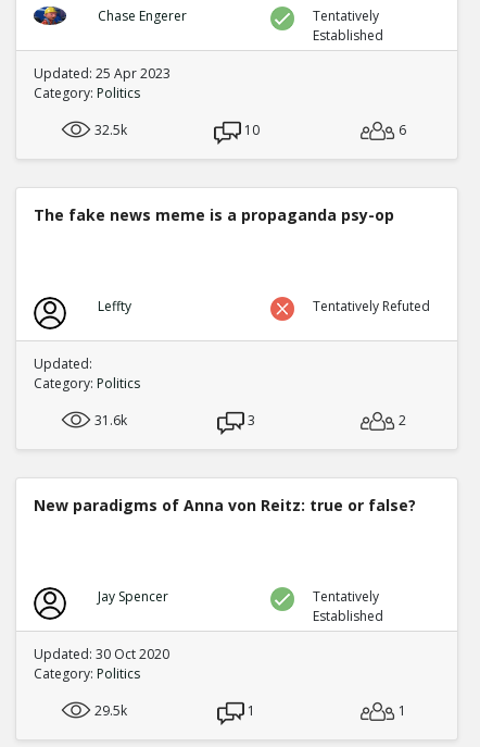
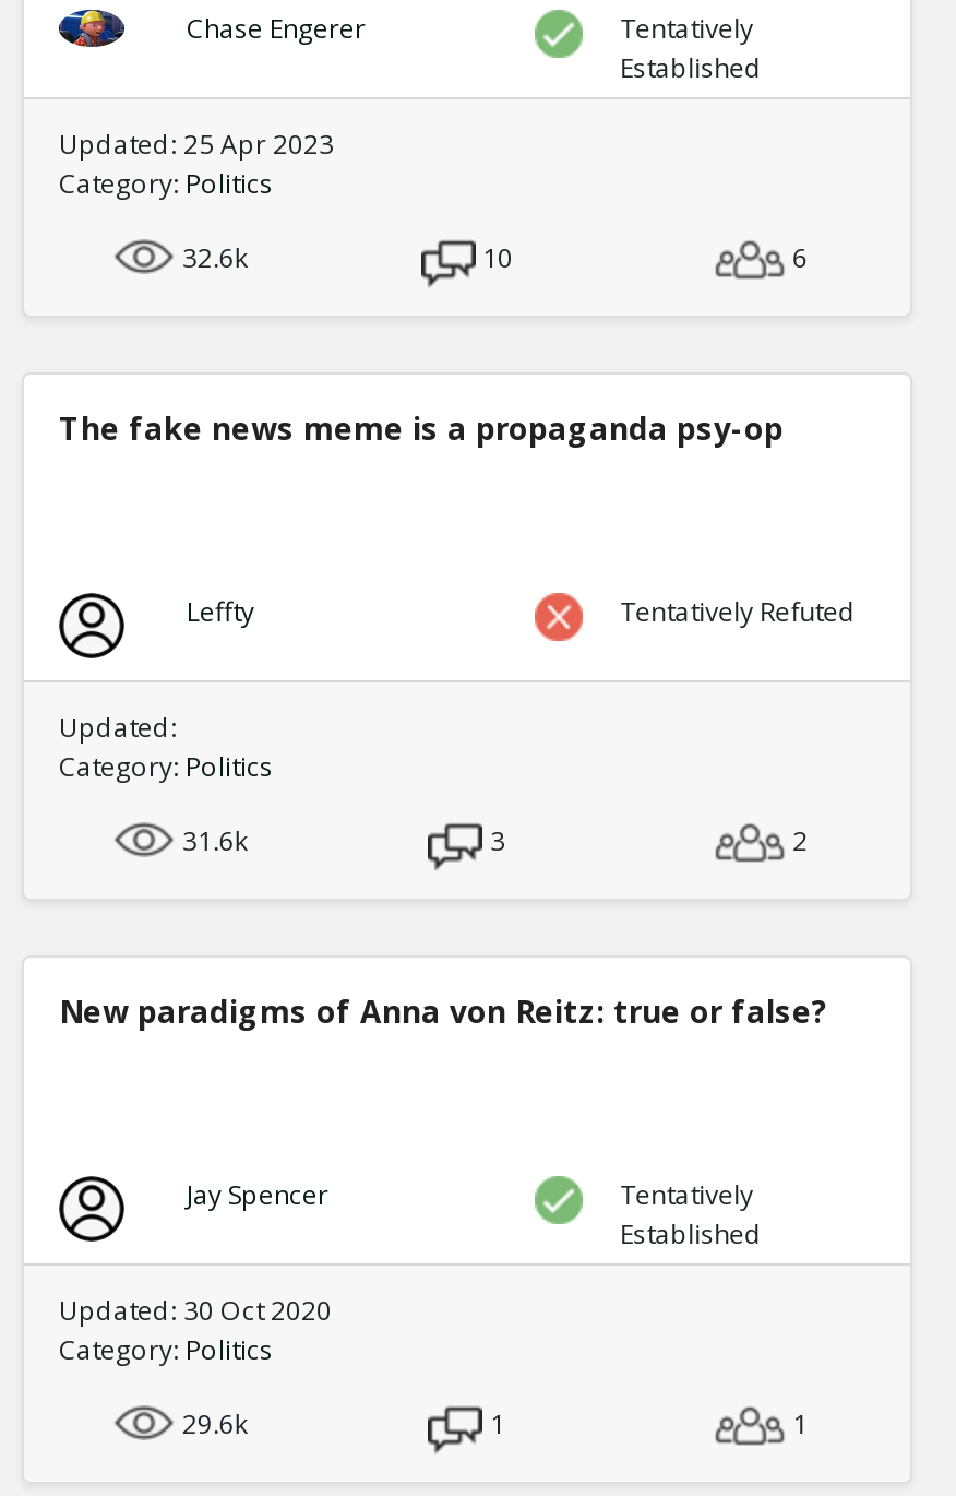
[95,121,127,139] 32.5k -> [182,239,247,276] 32.6k
[95,701,127,720] 29.5k -> [182,1405,247,1442] 29.6k

